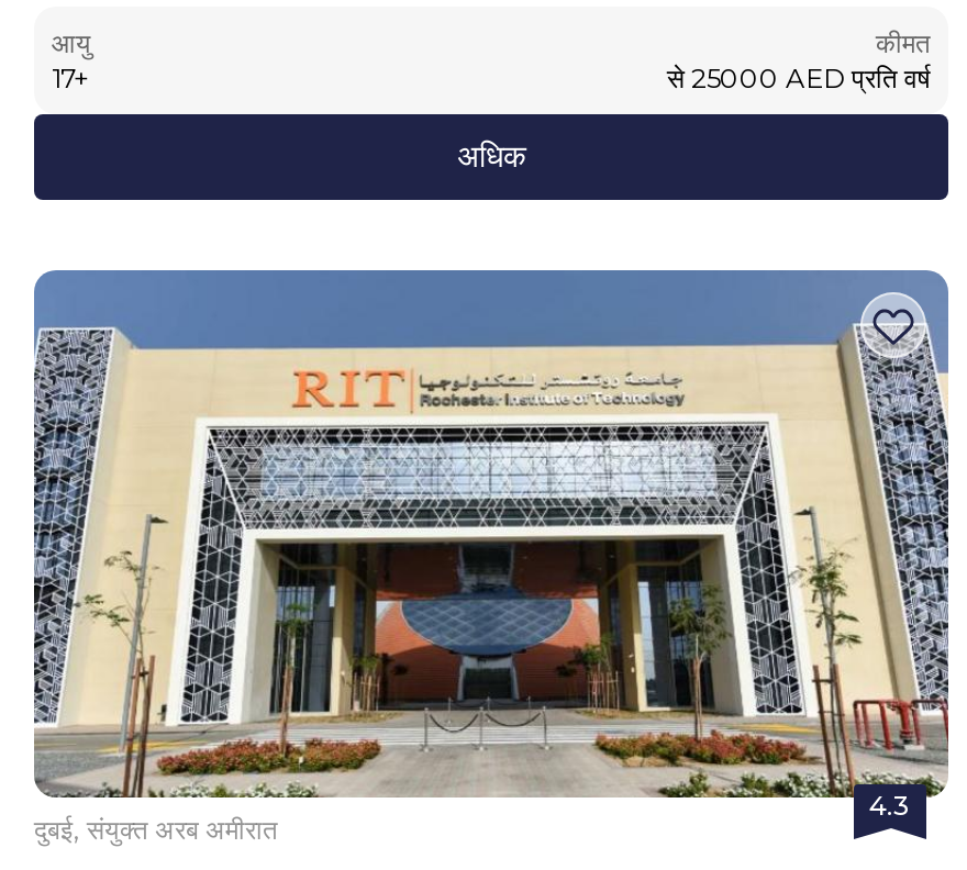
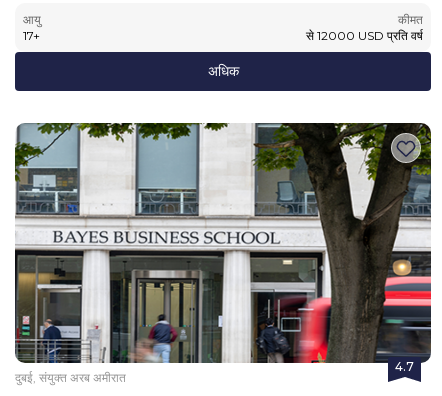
[667,62,931,95] से 25000 AED प्रति वर्ष -> [306,28,423,43] से 12000 USD प्रति वर्ष
[32,268,951,822] [image] | 4.3 -> [14,122,432,374] [image] | 4.7

